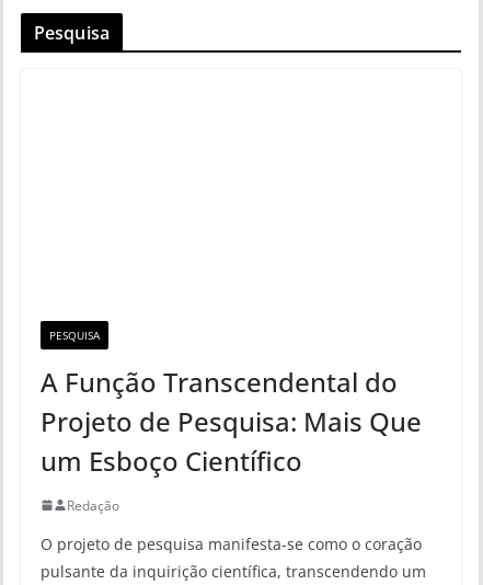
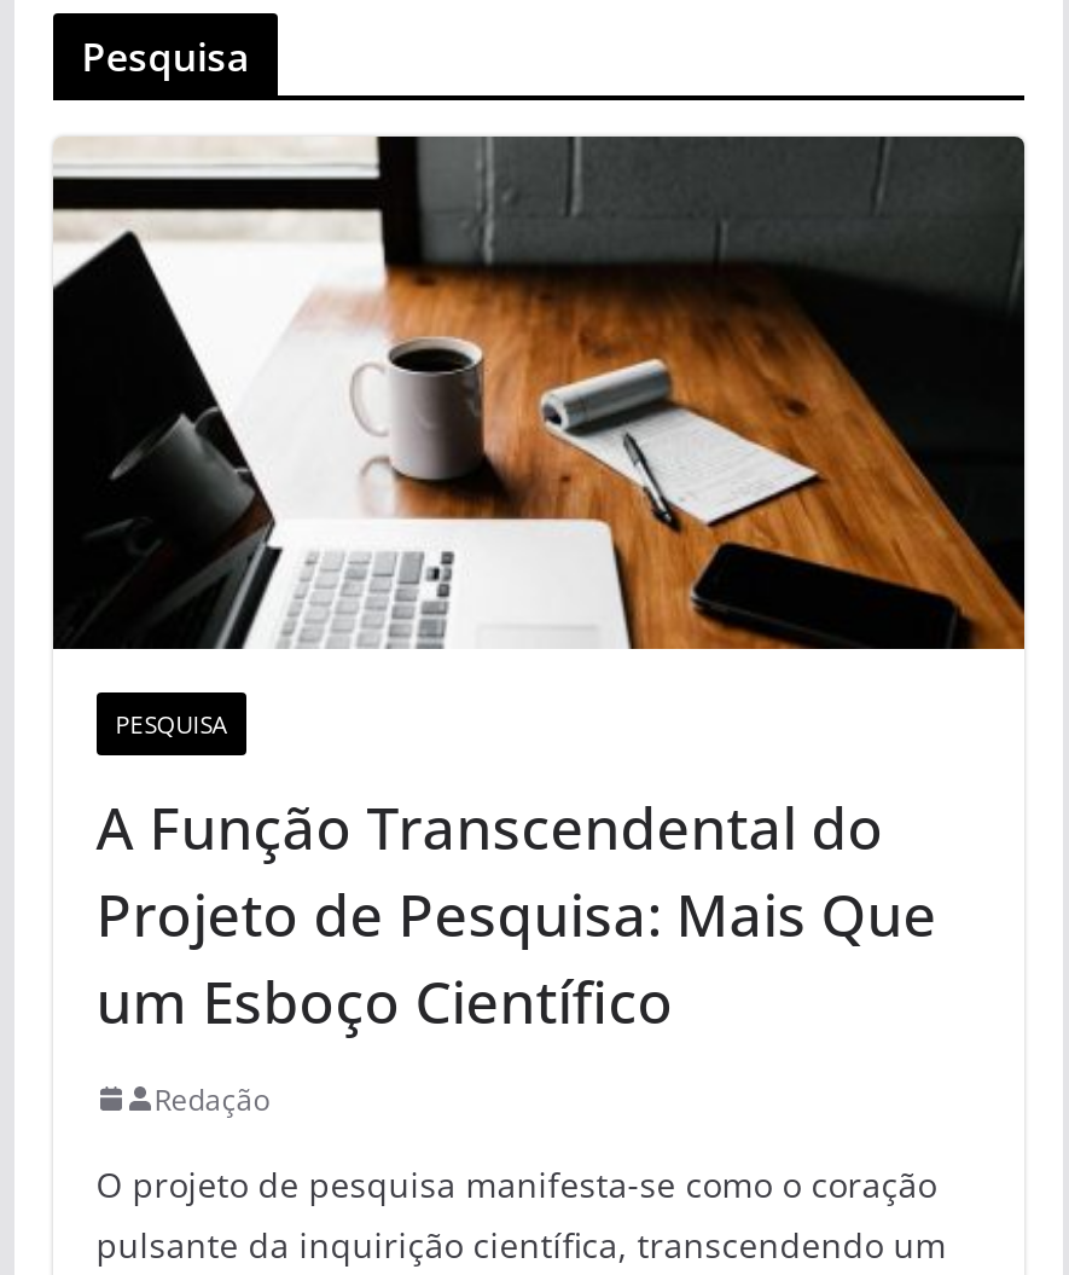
none -> [51,134,1027,651] [image]

